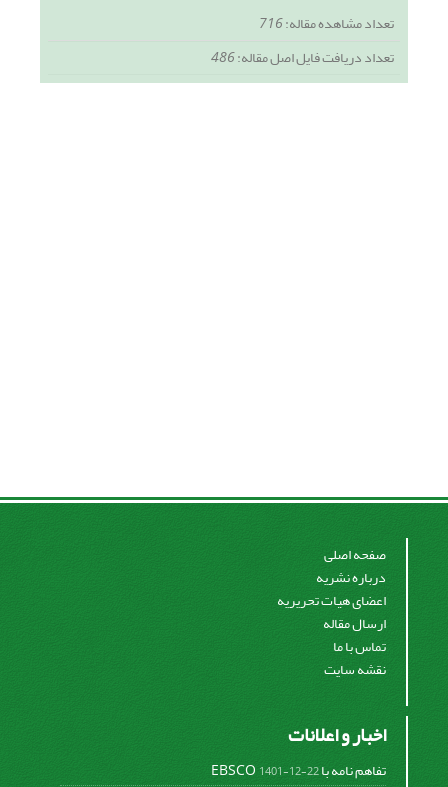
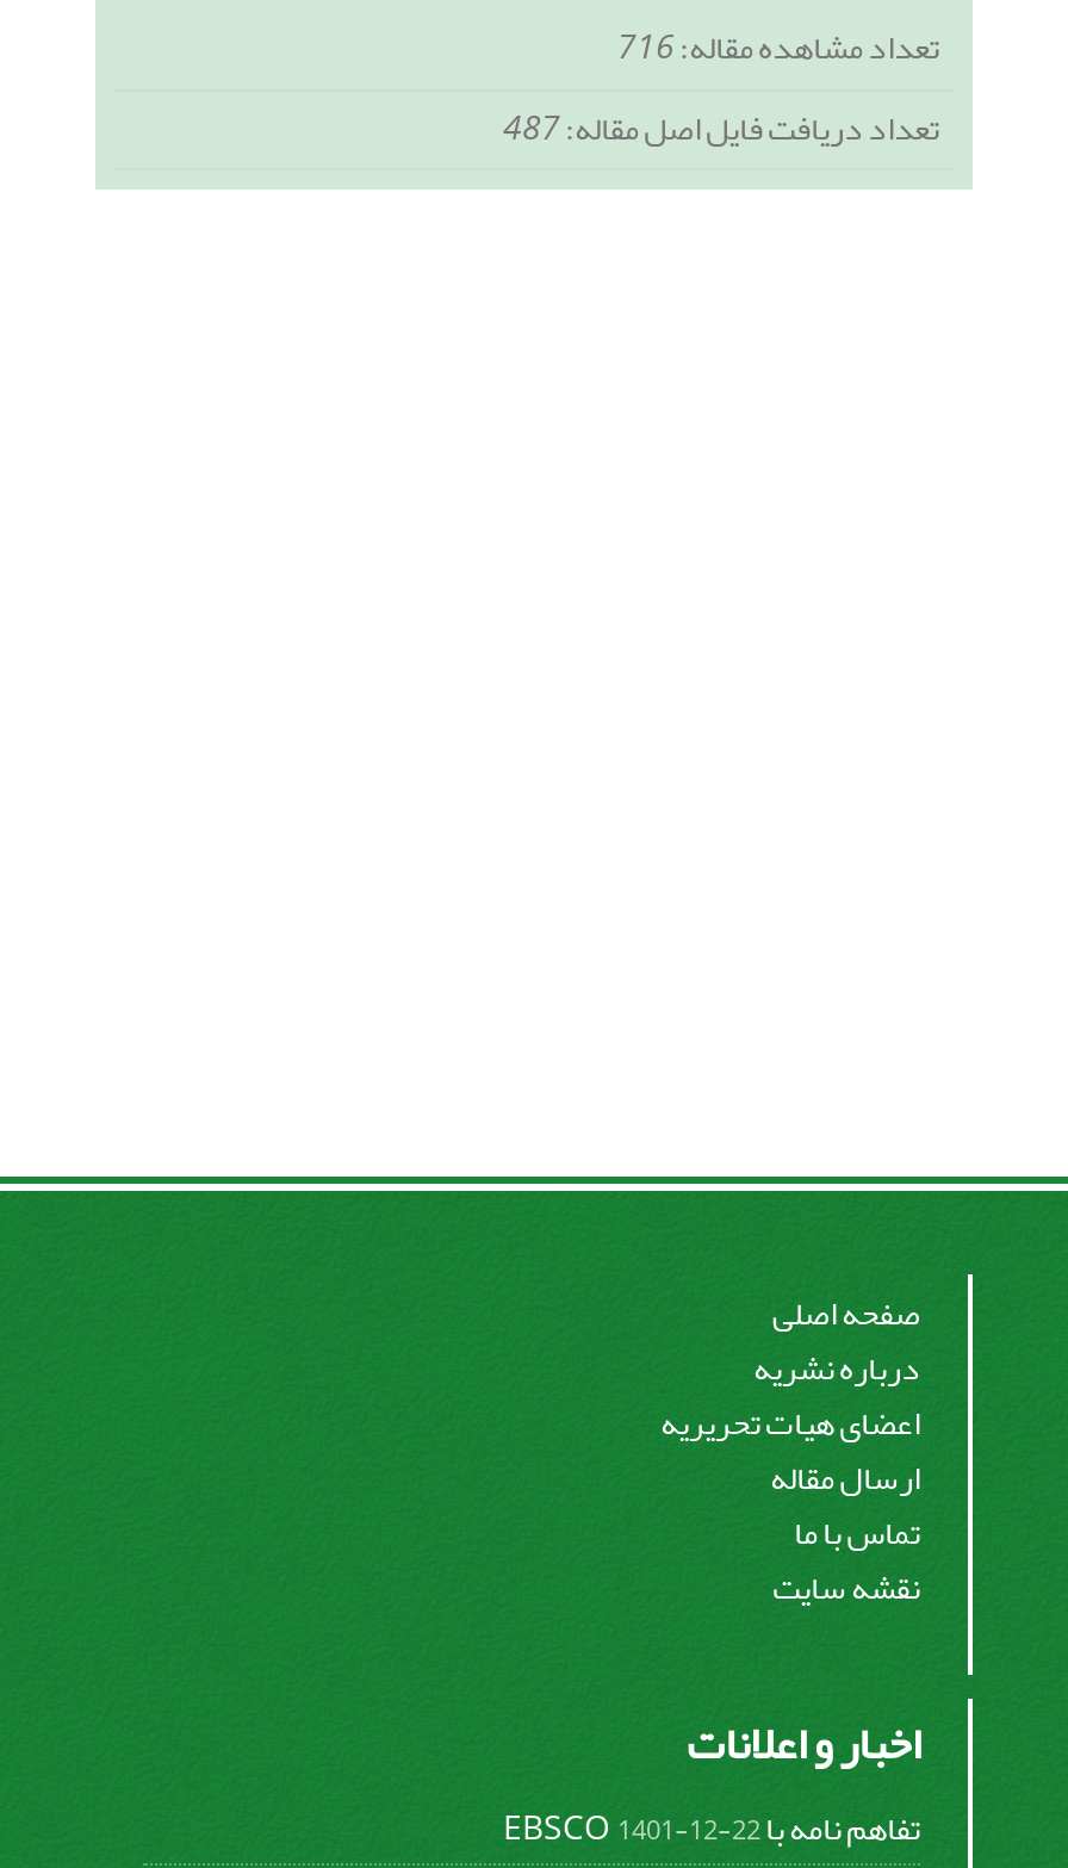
[211,44,394,71] تعداد دریافت فایل اصل مقاله:486 -> [503,96,939,160] تعداد دریافت فایل اصل مقاله:487

